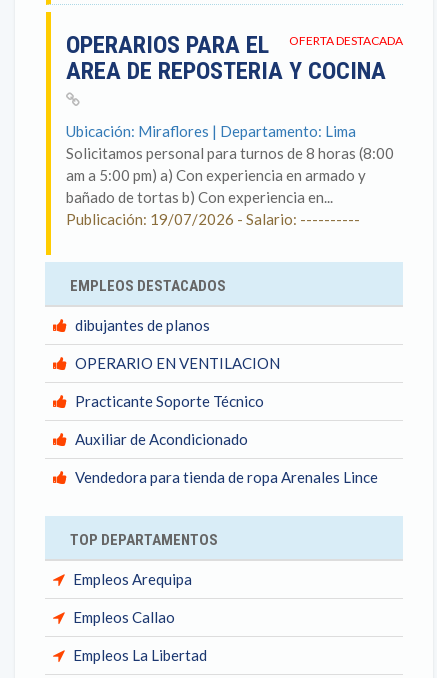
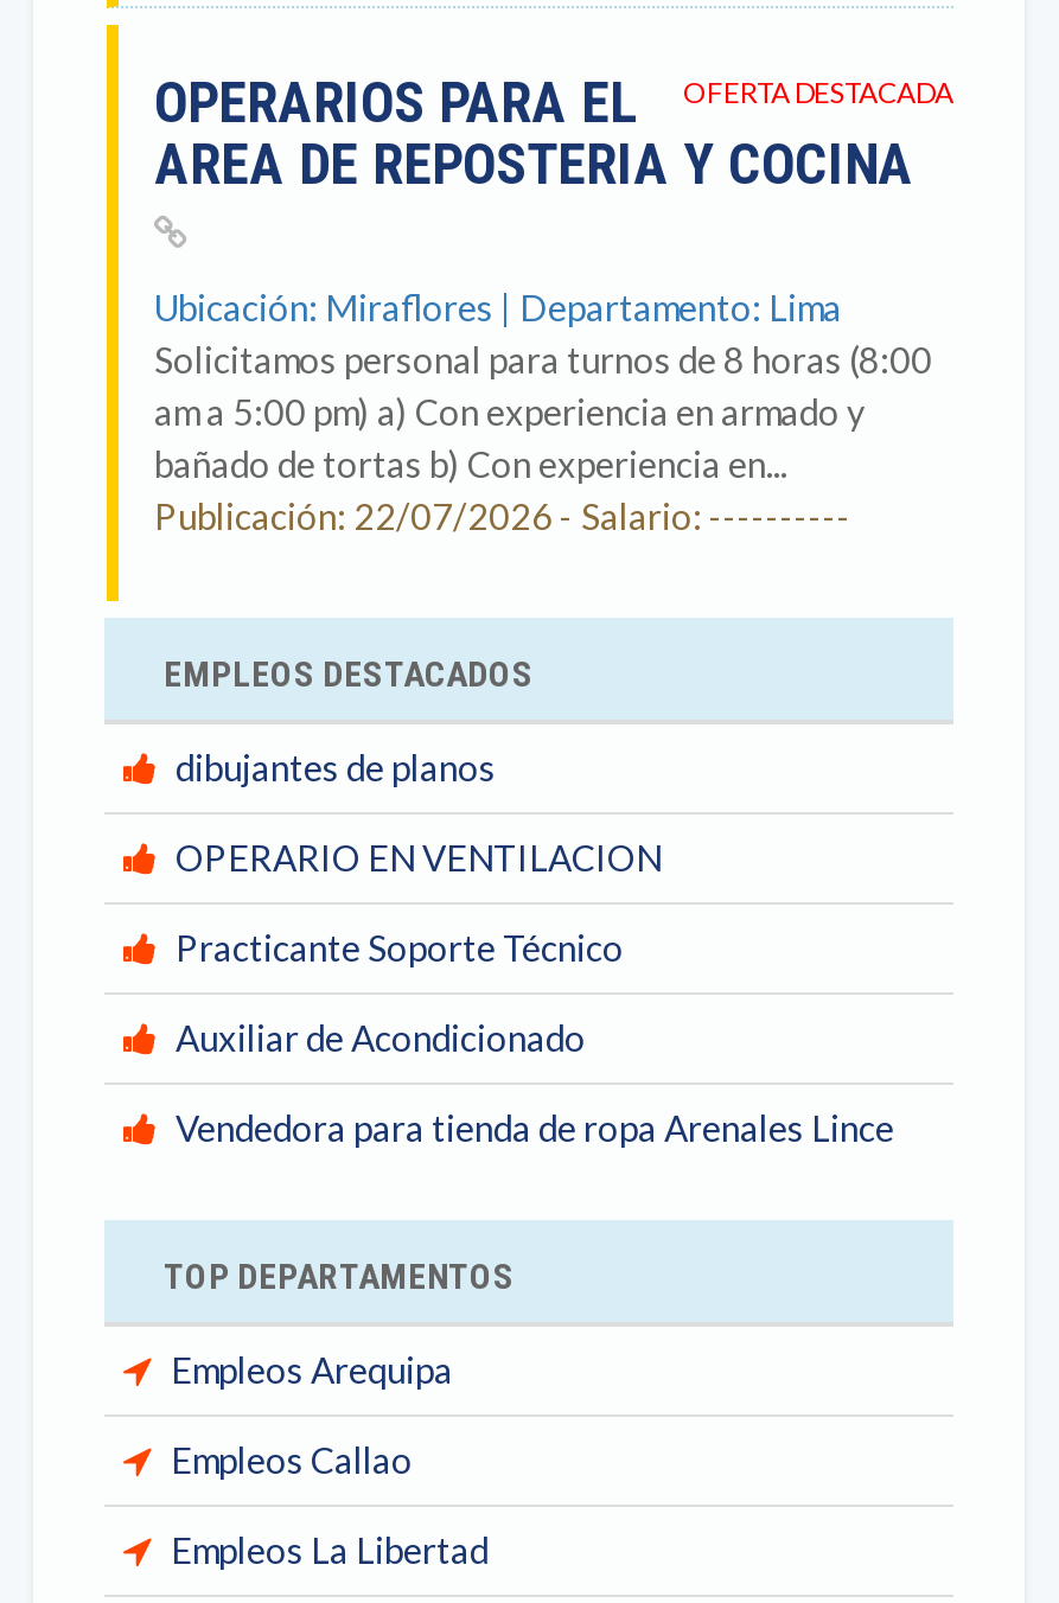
[66,210,360,228] Publicación: 19/07/2026 - Salario: ---------- -> [154,494,851,537] Publicación: 22/07/2026 - Salario: ----------

